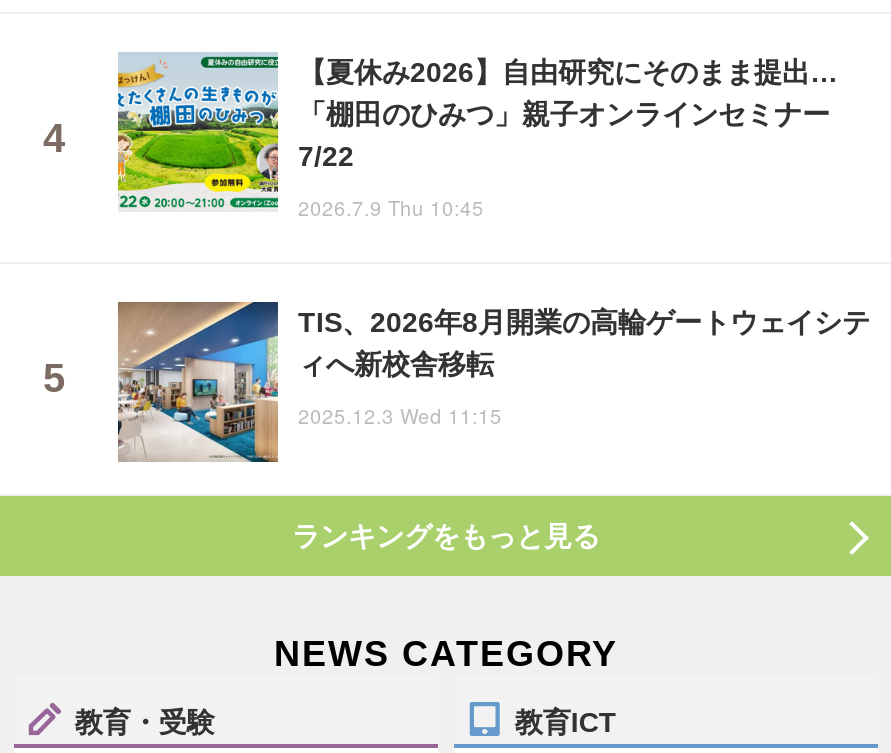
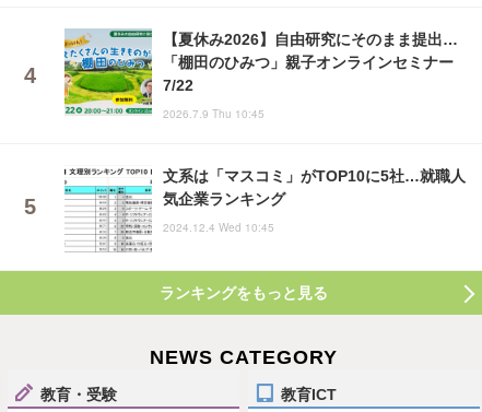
[116,300,870,464] [image] | TIS、2026年8月開業の高輪ゲートウェイシテ | ィへ新校舎移転 -> [63,165,466,252] [image] | 文系は「マスコミ」がTOP10に5社…就職人 | 気企業ランキング
[298,401,502,429] 2025.12.3 Wed 11:15 -> [163,219,274,234] 2024.12.4 Wed 10:45

